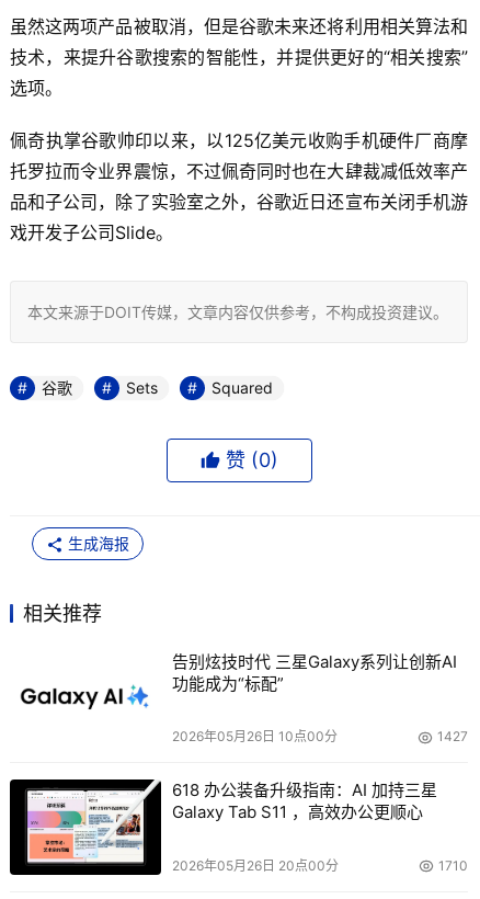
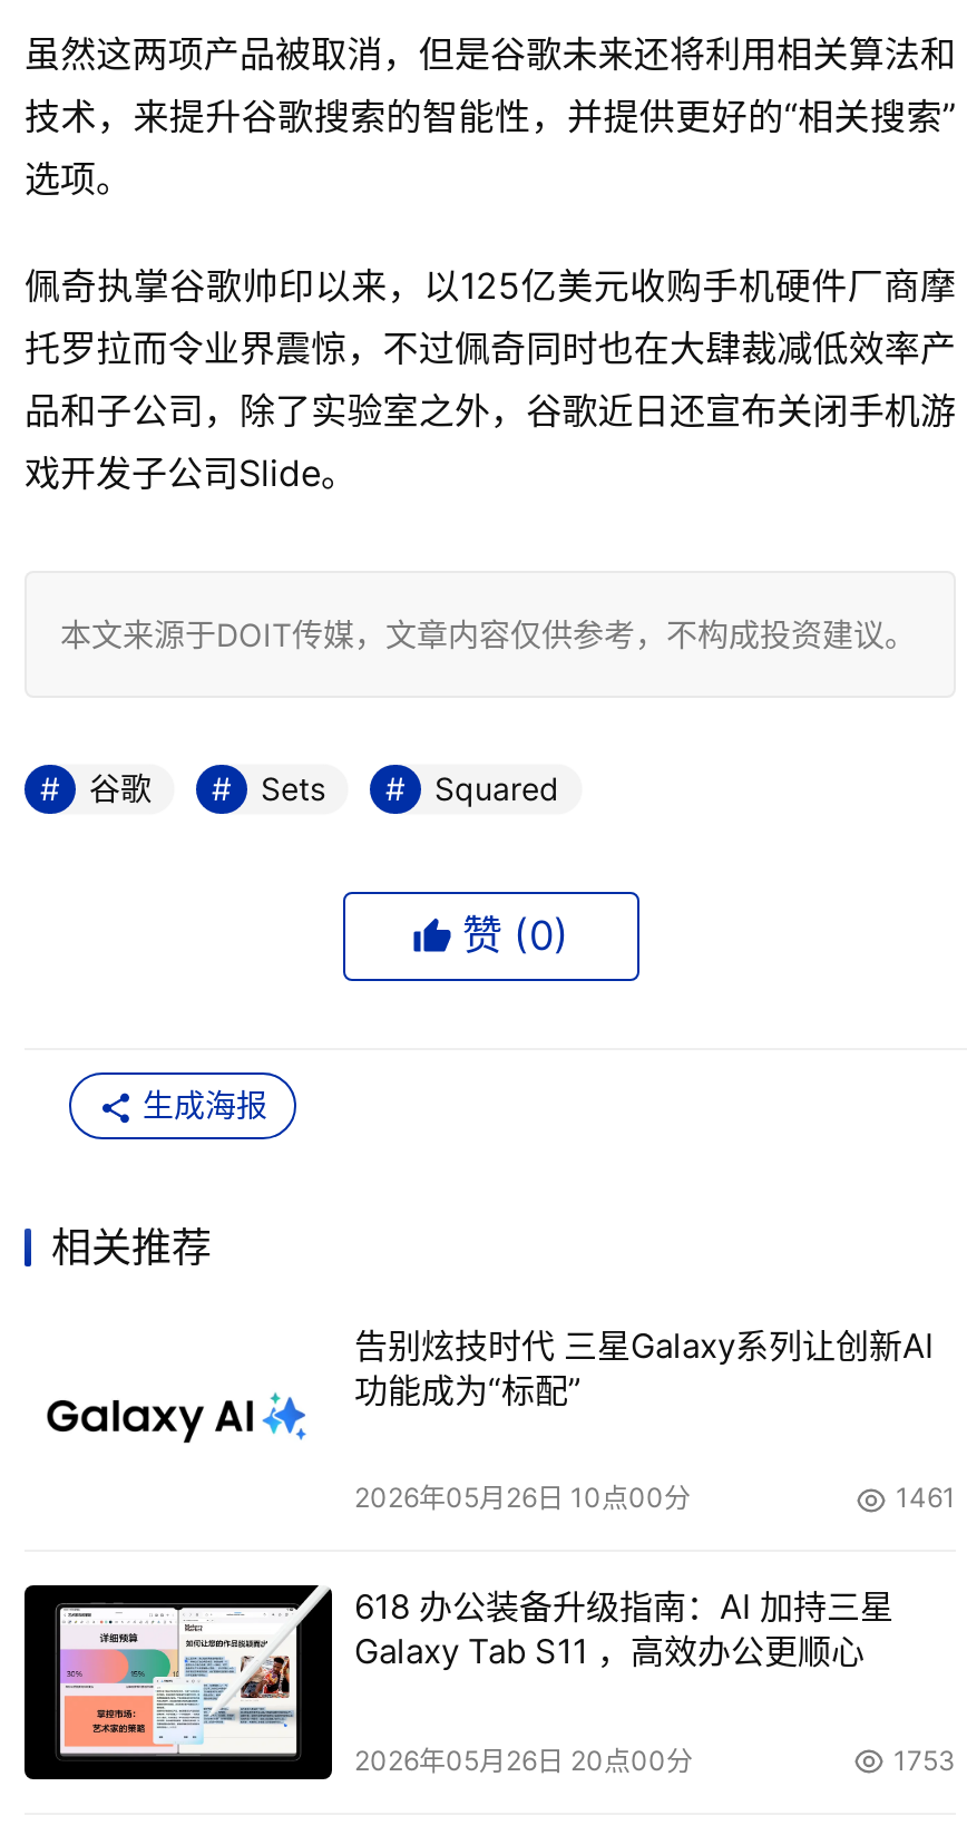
[437,728,468,745] 1427 -> [896,1481,956,1515] 1461
[438,857,468,873] 1710 -> [893,1743,956,1776] 1753

